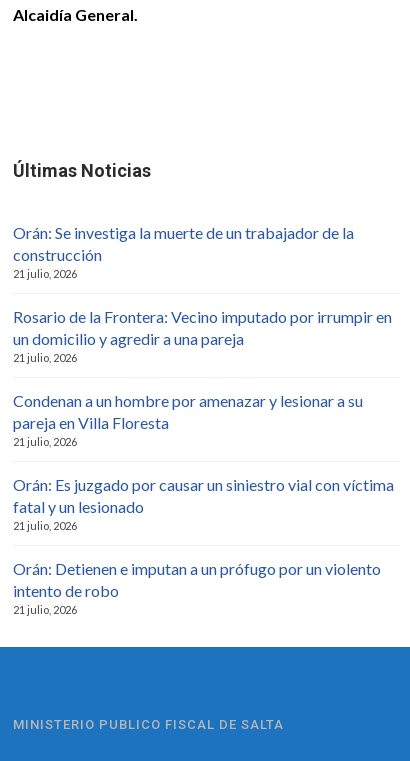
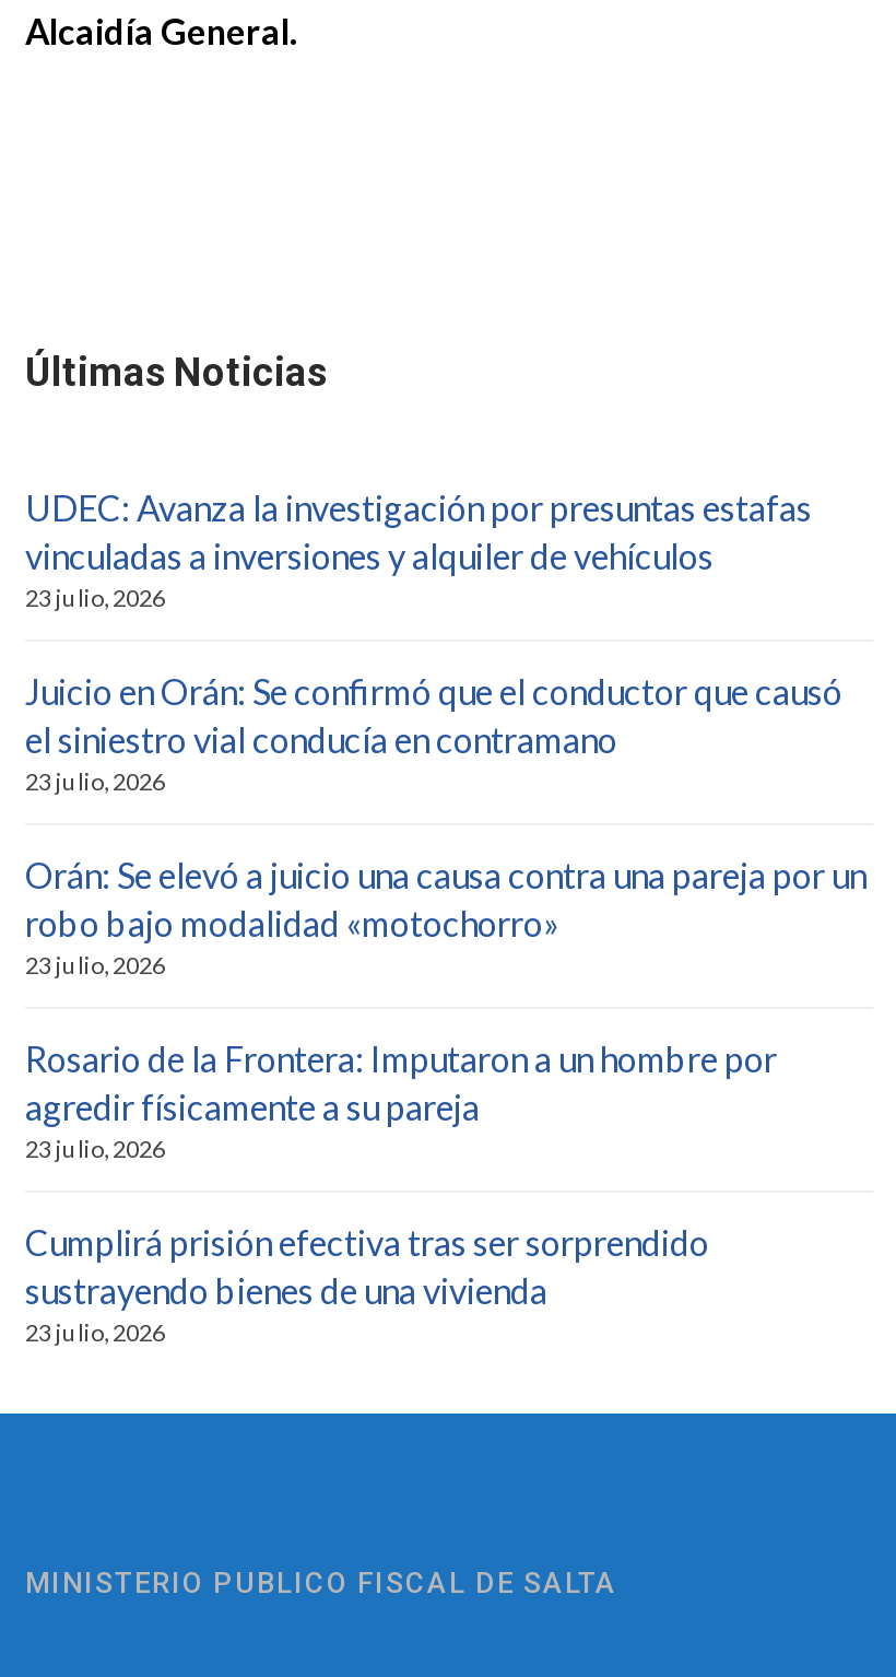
[13,223,354,280] Orán: Se investiga la muerte de un trabajador de la | construcción | 21 julio, 2026 -> [25,486,812,611] UDEC: Avanza la investigación por presuntas estafas | vinculadas a inversiones y alquiler de vehículos | 23 julio, 2026
[13,307,392,364] Rosario de la Frontera: Vecino imputado por irrumpir en | un domicilio y agredir a una pareja | 21 julio, 2026 -> [25,670,842,795] Juicio en Orán: Se confirmó que el conductor que causó | el siniestro vial conducía en contramano | 23 julio, 2026
[13,391,363,448] Condenan a un hombre por amenazar y lesionar a su | pareja en Villa Floresta | 21 julio, 2026 -> [25,854,866,978] Orán: Se elevó a juicio una causa contra una pareja por un | robo bajo modalidad «motochorro» | 23 julio, 2026
[13,475,394,532] Orán: Es juzgado por causar un siniestro vial con víctima | fatal y un lesionado | 21 julio, 2026 -> [25,1037,777,1162] Rosario de la Frontera: Imputaron a un hombre por | agredir físicamente a su pareja | 23 julio, 2026
[13,559,381,616] Orán: Detienen e imputan a un prófugo por un violento | intento de robo | 21 julio, 2026 -> [25,1221,709,1346] Cumplirá prisión efectiva tras ser sorprendido | sustrayendo bienes de una vivienda | 23 julio, 2026

